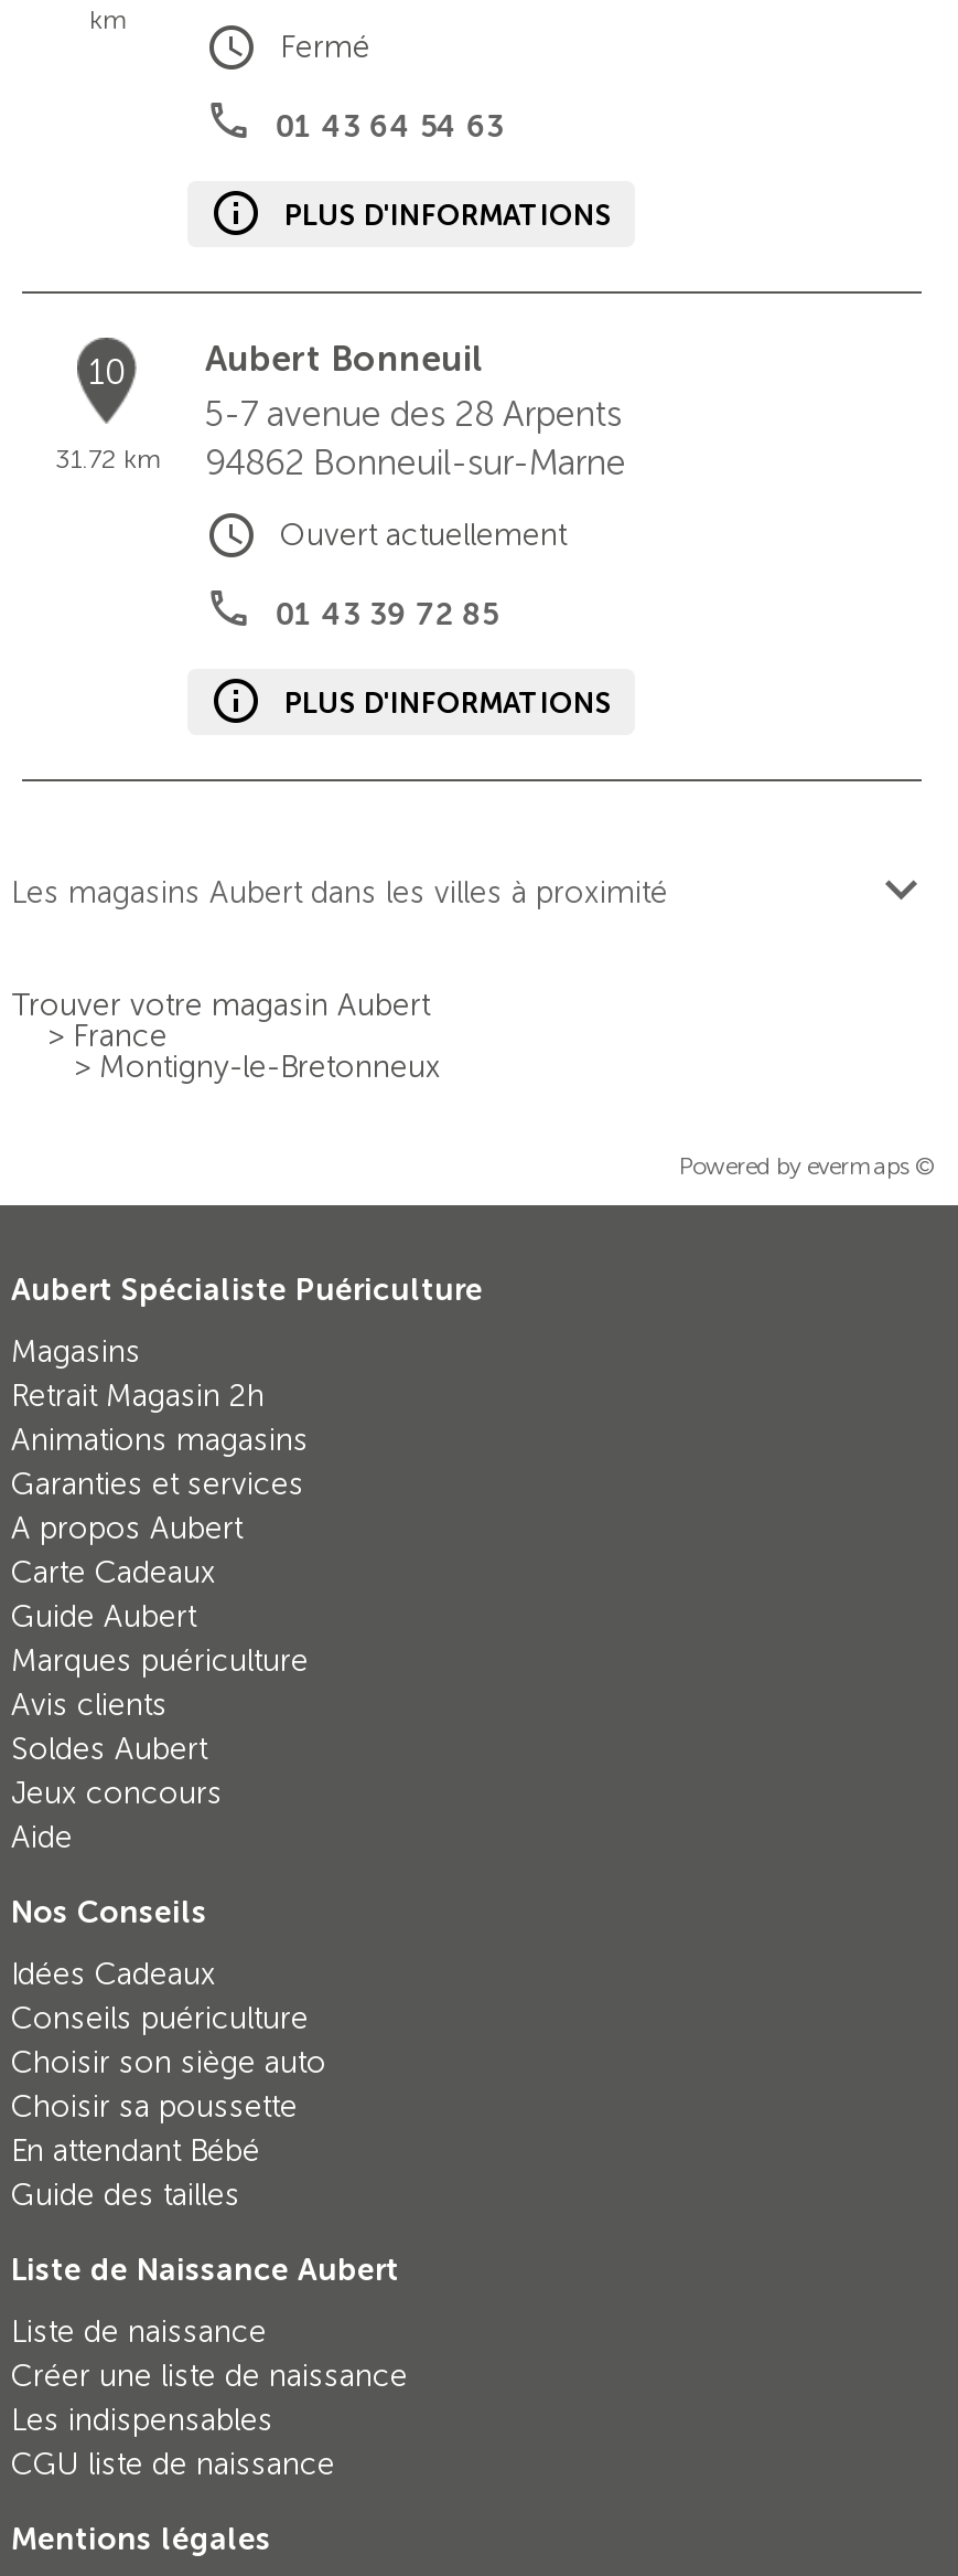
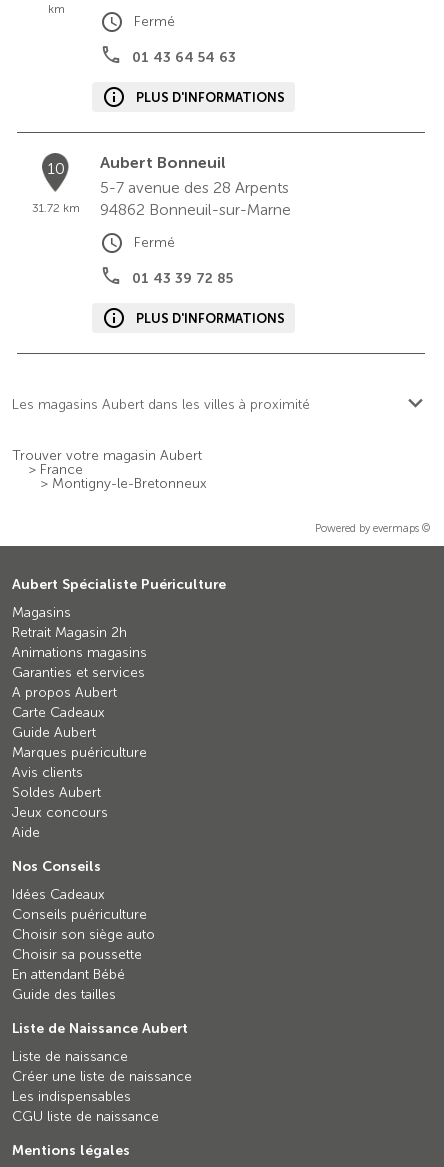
[280,517,567,554] Ouvert actuellement -> [134,234,175,251] Fermé

